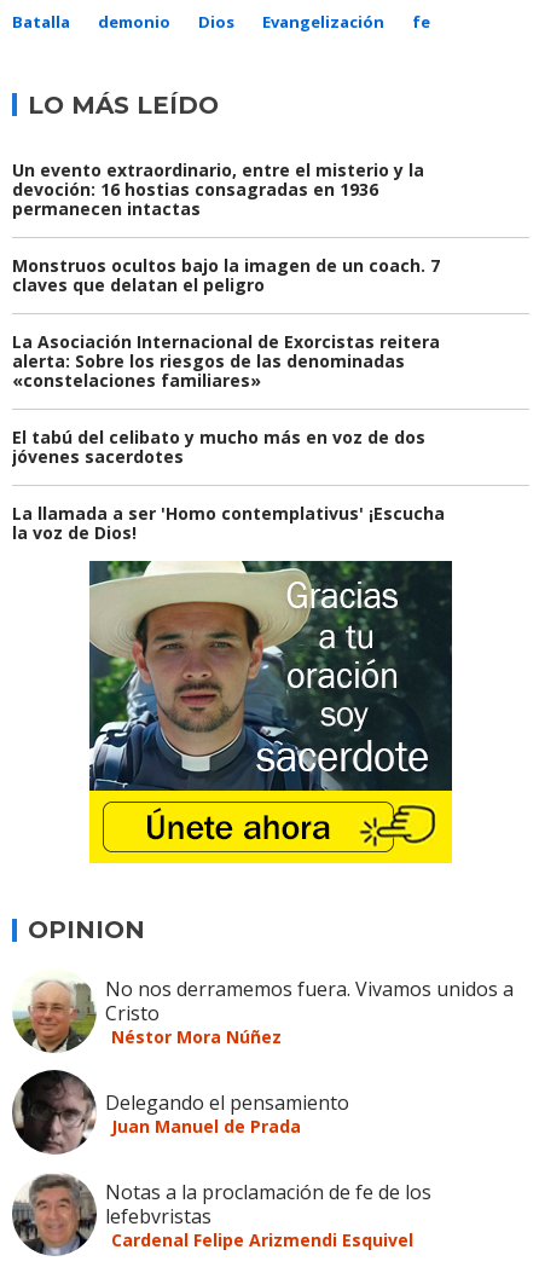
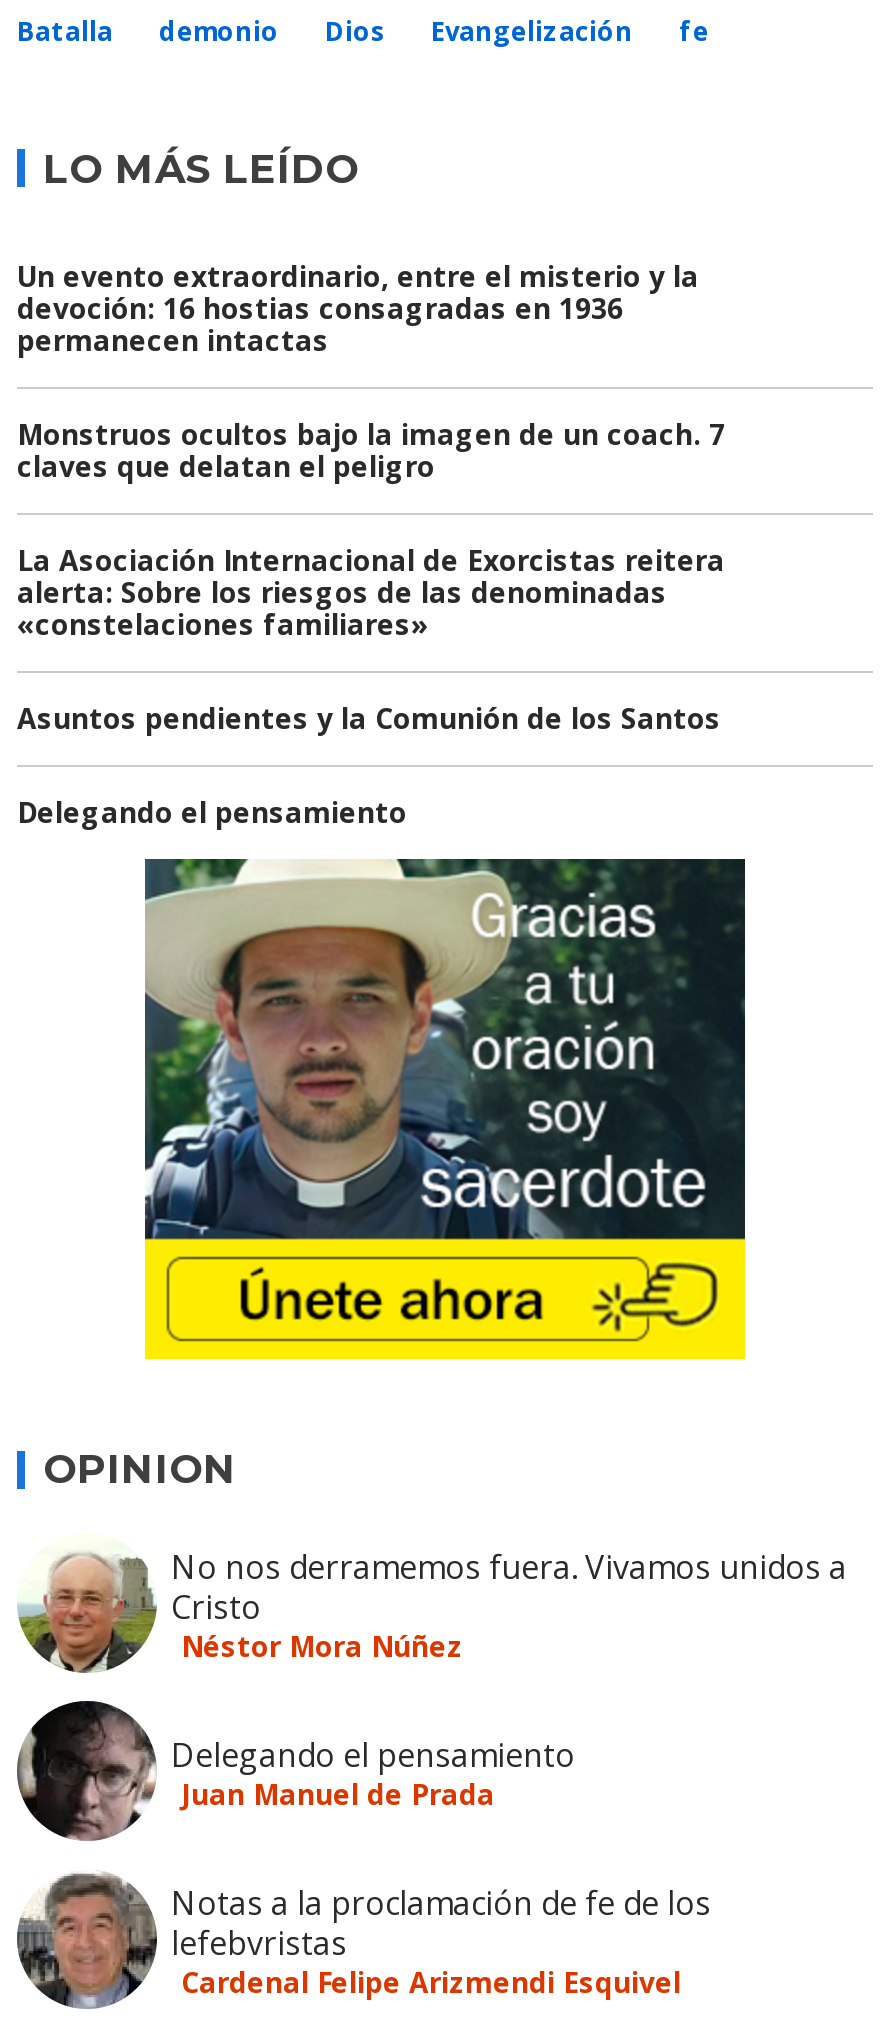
[12,426,425,468] El tabú del celibato y mucho más en voz de dos | jóvenes sacerdotes -> [17,700,721,738] Asuntos pendientes y la Comunión de los Santos
[12,502,445,545] La llamada a ser 'Homo contemplativus' ¡Escucha | la voz de Dios! -> [17,794,407,832] Delegando el pensamiento

